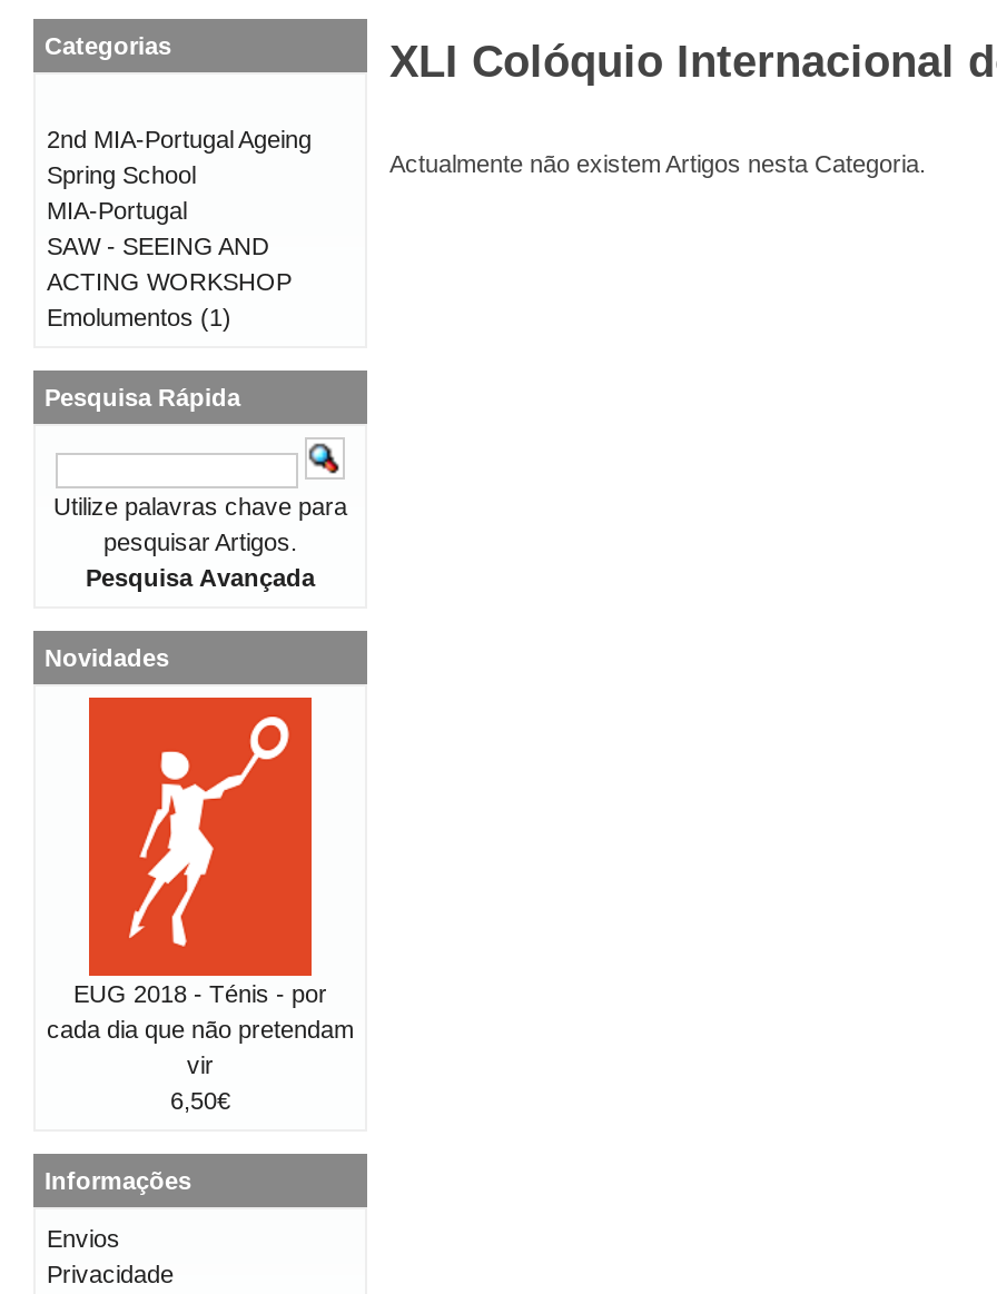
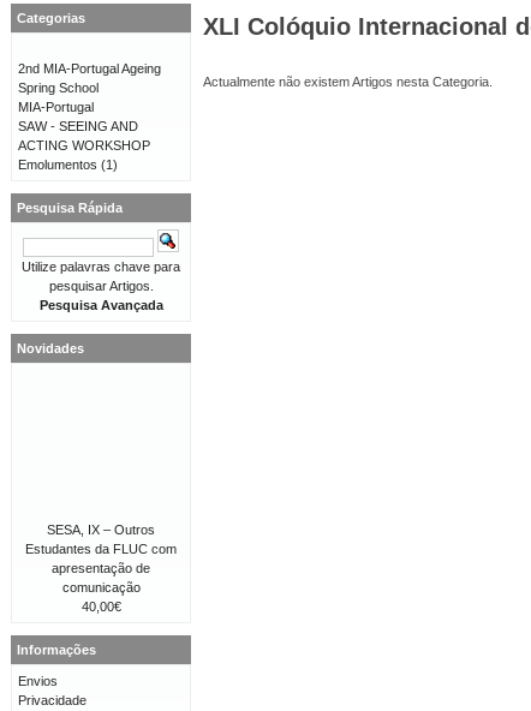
[87,695,314,929] [image] -> none
[47,980,354,1114] EUG 2018 - Ténis - por | cada dia que não pretendam | vir | 6,50€ -> [25,522,177,614] SESA, IX – Outros | Estudantes da FLUC com | apresentação de | comunicação | 40,00€

